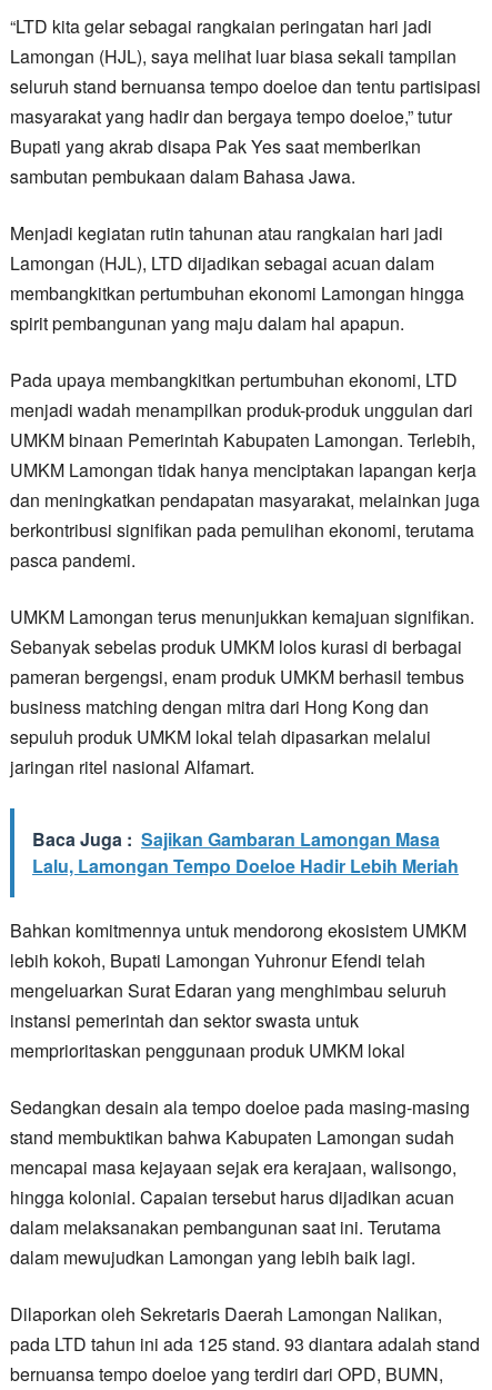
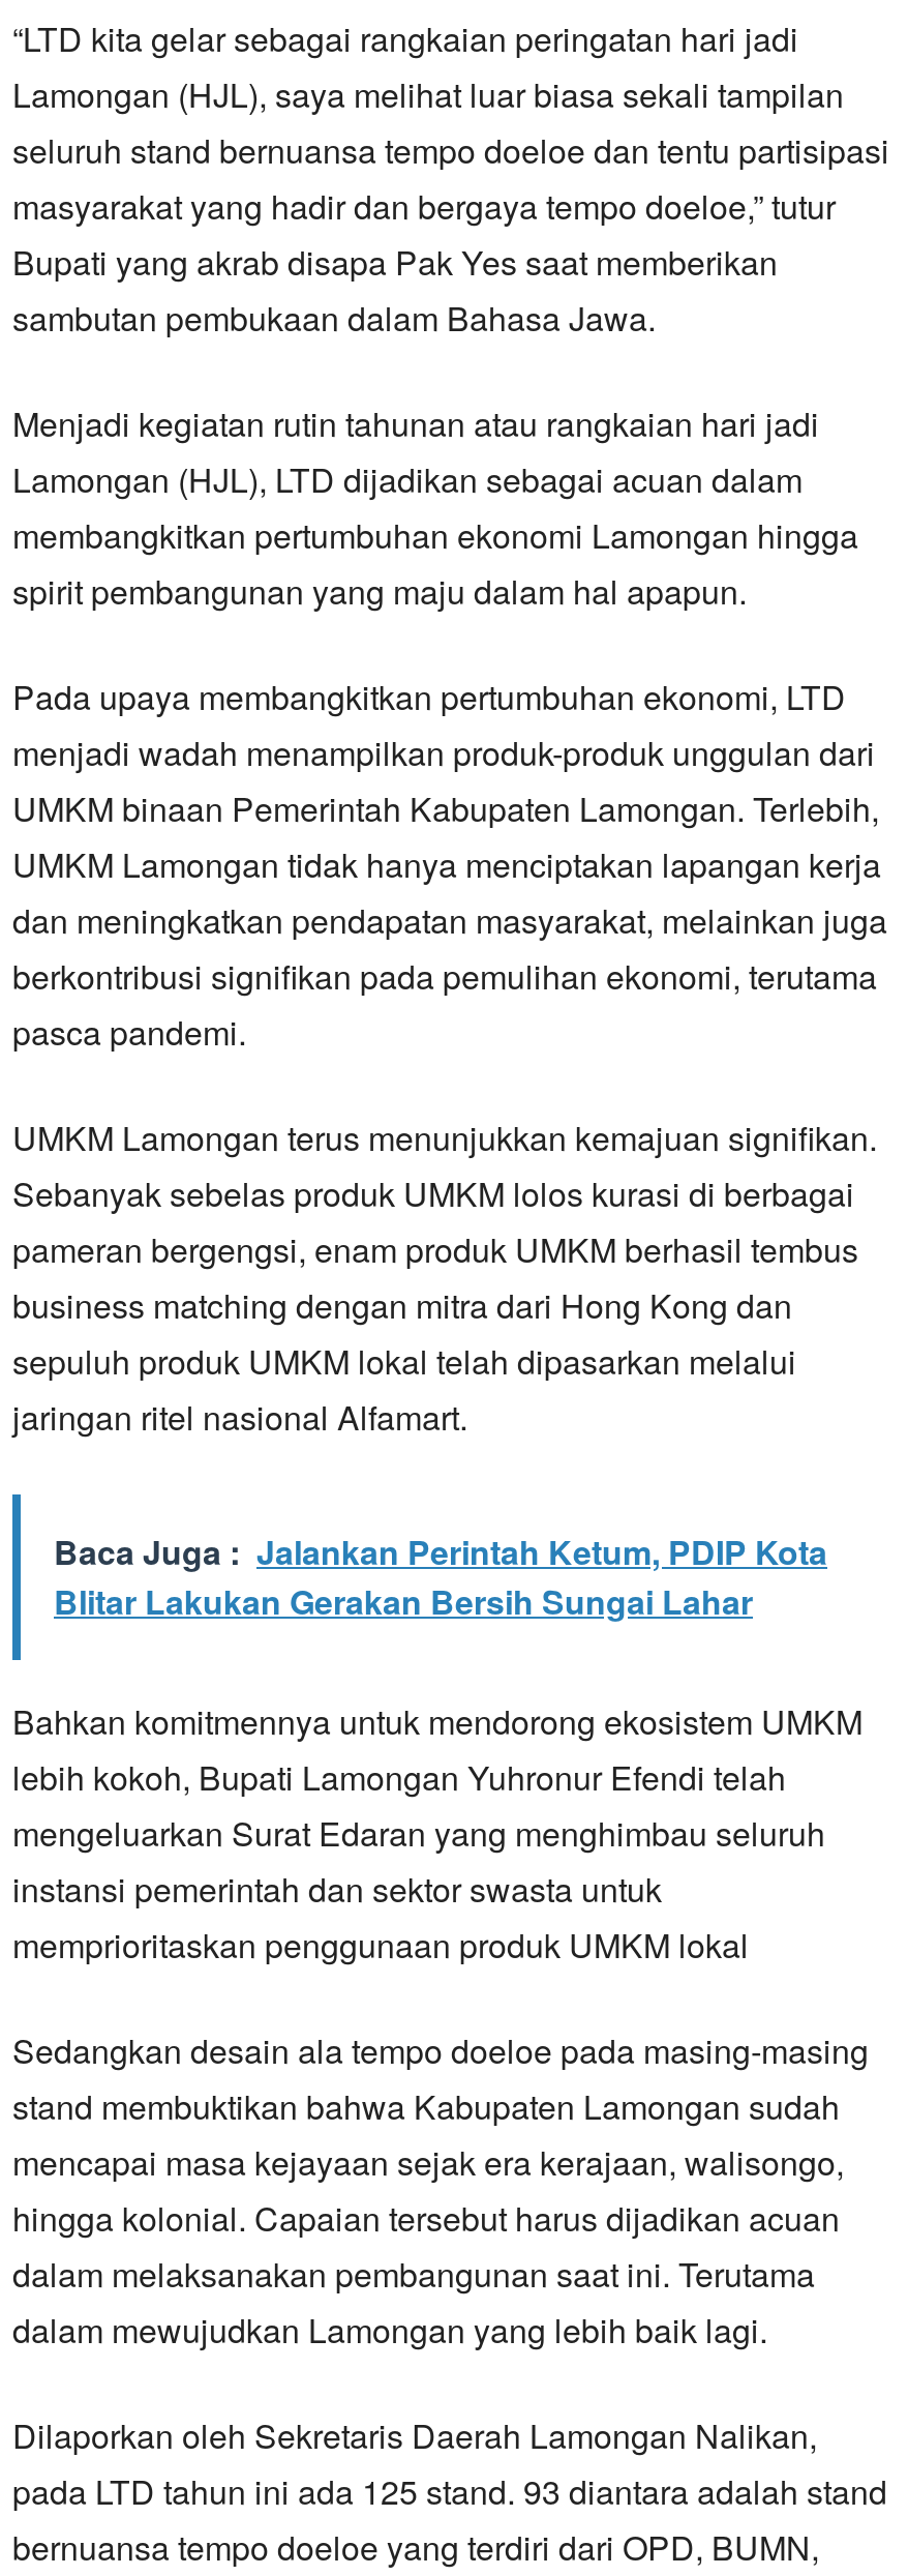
[32,827,459,879] Baca Juga : Sajikan Gambaran Lamongan Masa | Lalu, Lamongan Tempo Doeloe Hadir Lebih Meriah -> [54,1527,827,1624] Baca Juga : Jalankan Perintah Ketum, PDIP Kota | Blitar Lakukan Gerakan Bersih Sungai Lahar

